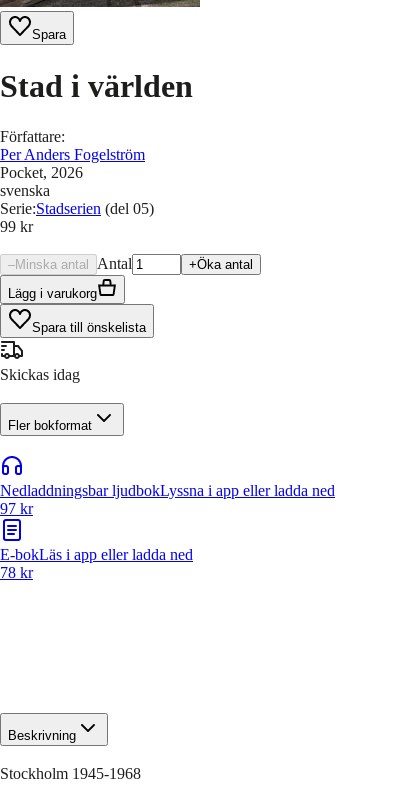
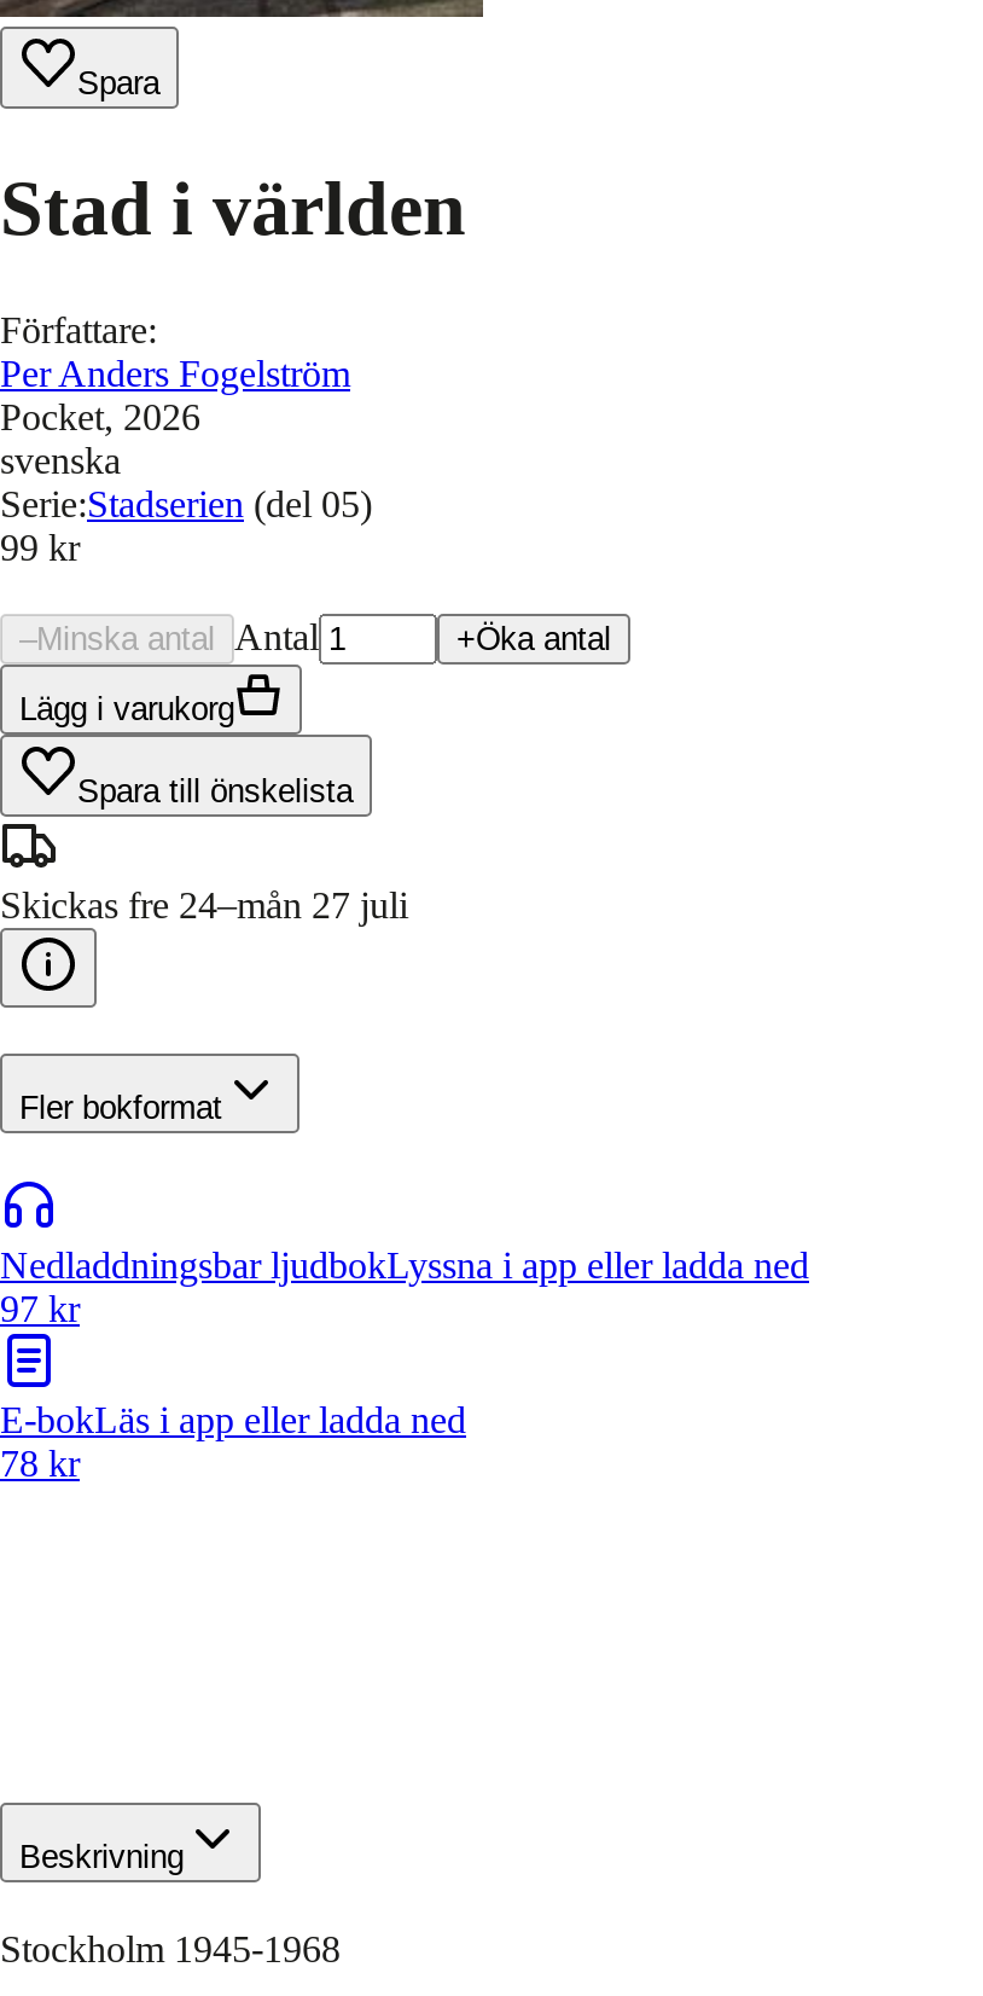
[0,366,80,383] Skickas idag -> [0,884,408,925] Skickas fre 24–mån 27 juli

